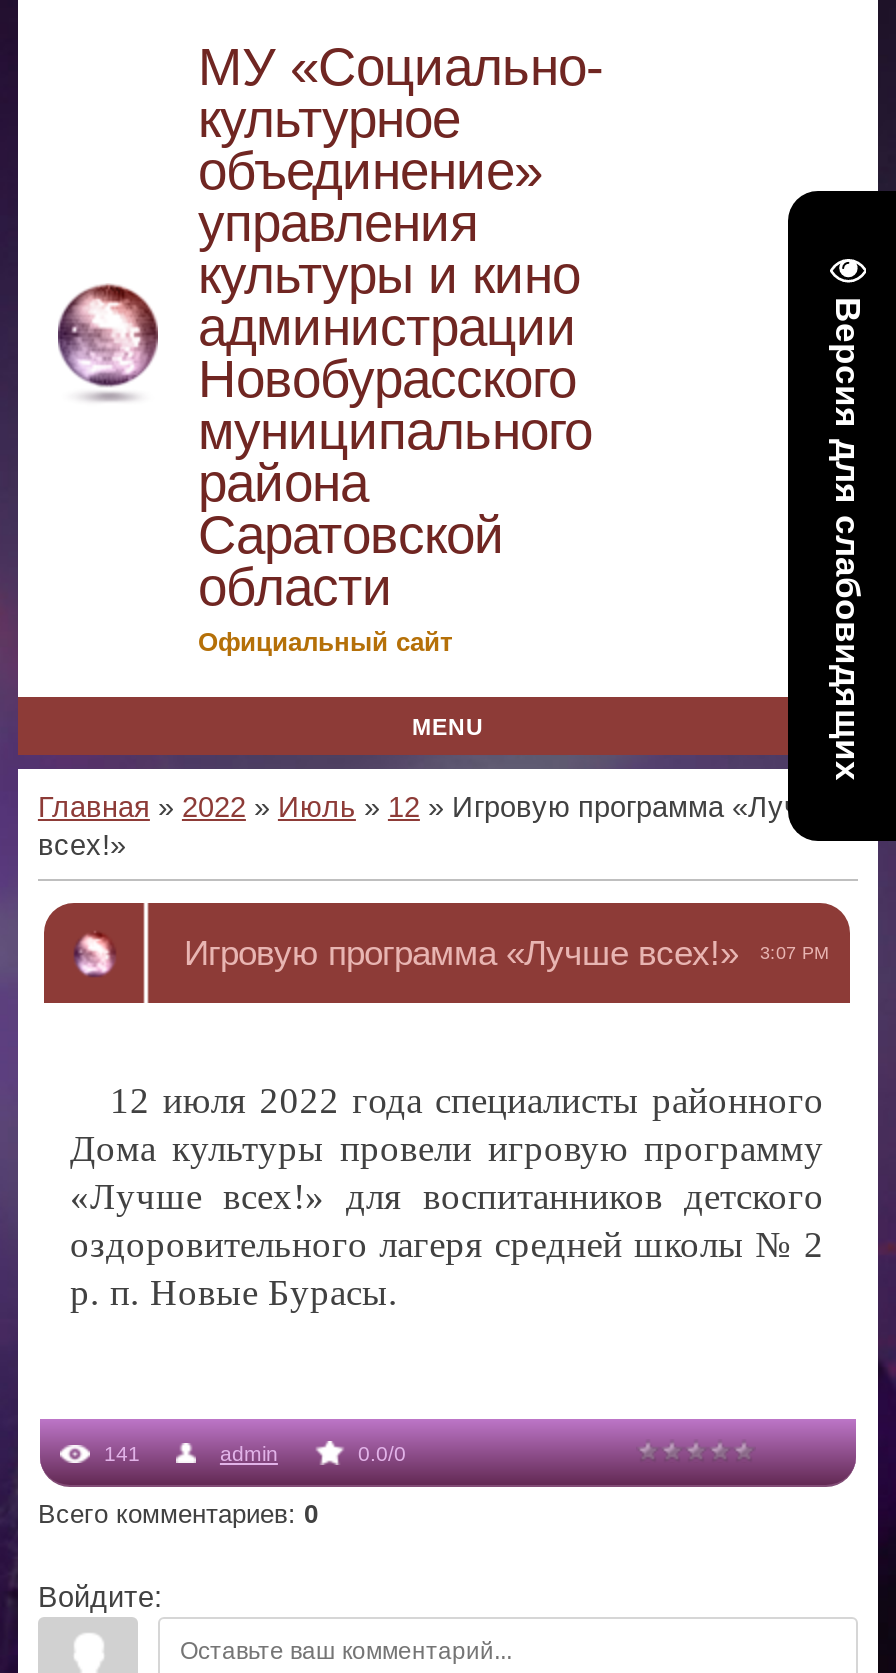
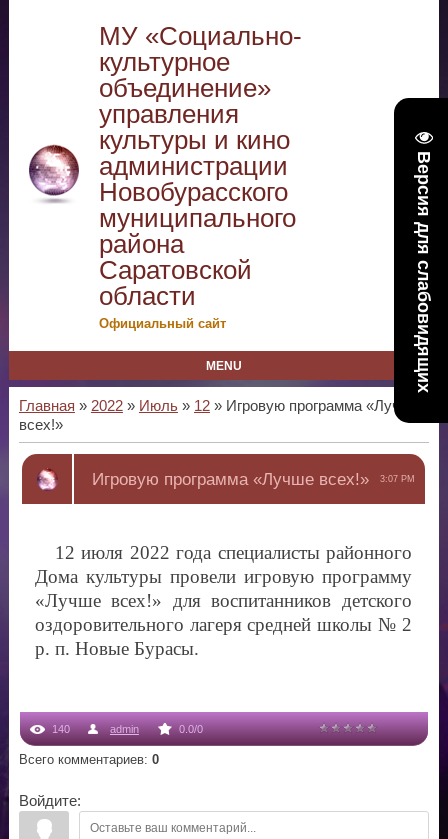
[104,1441,140,1465] 141 -> [52,723,70,735] 140

